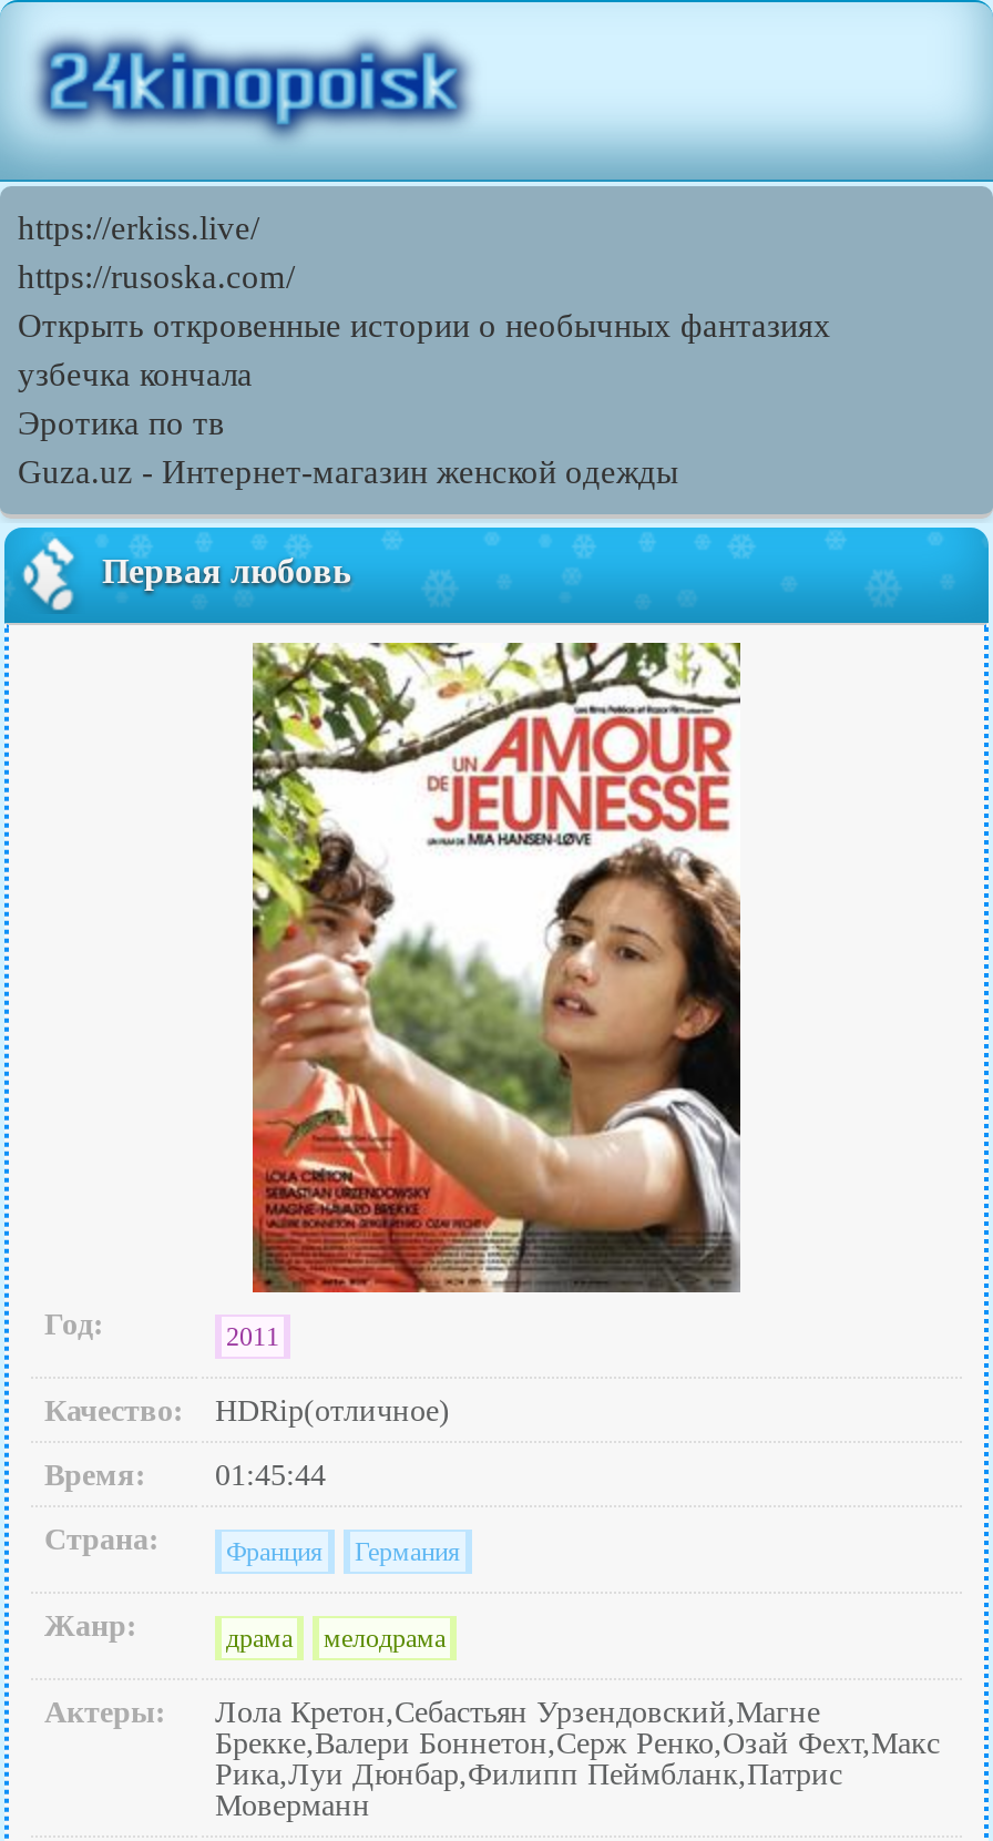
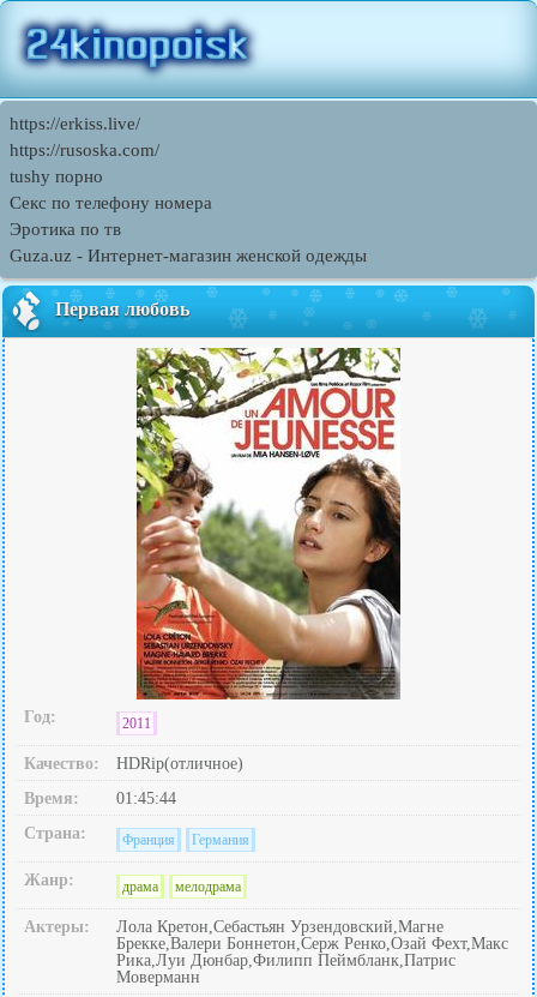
[18,308,831,392] Открыть откровенные истории о необычных фантазиях | узбечка кончала -> [10,167,212,212] tushy порно | Секс по телефону номера

